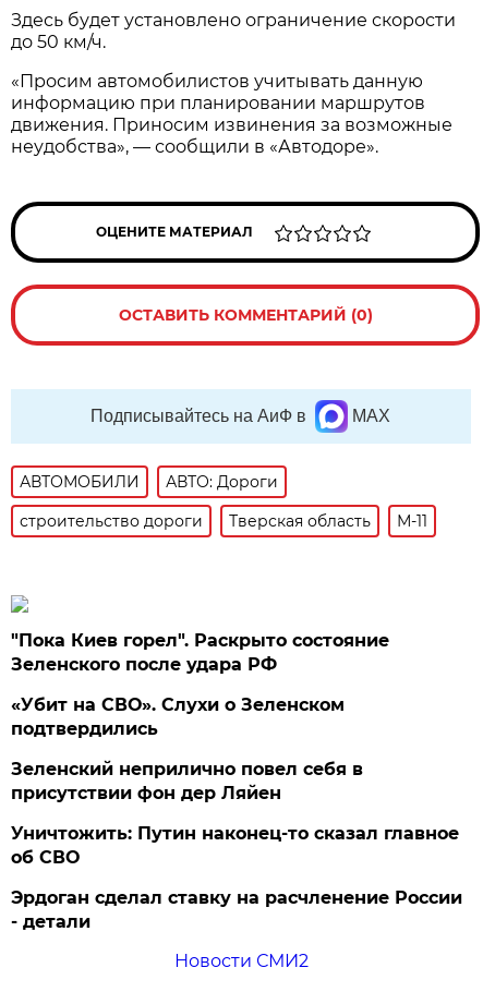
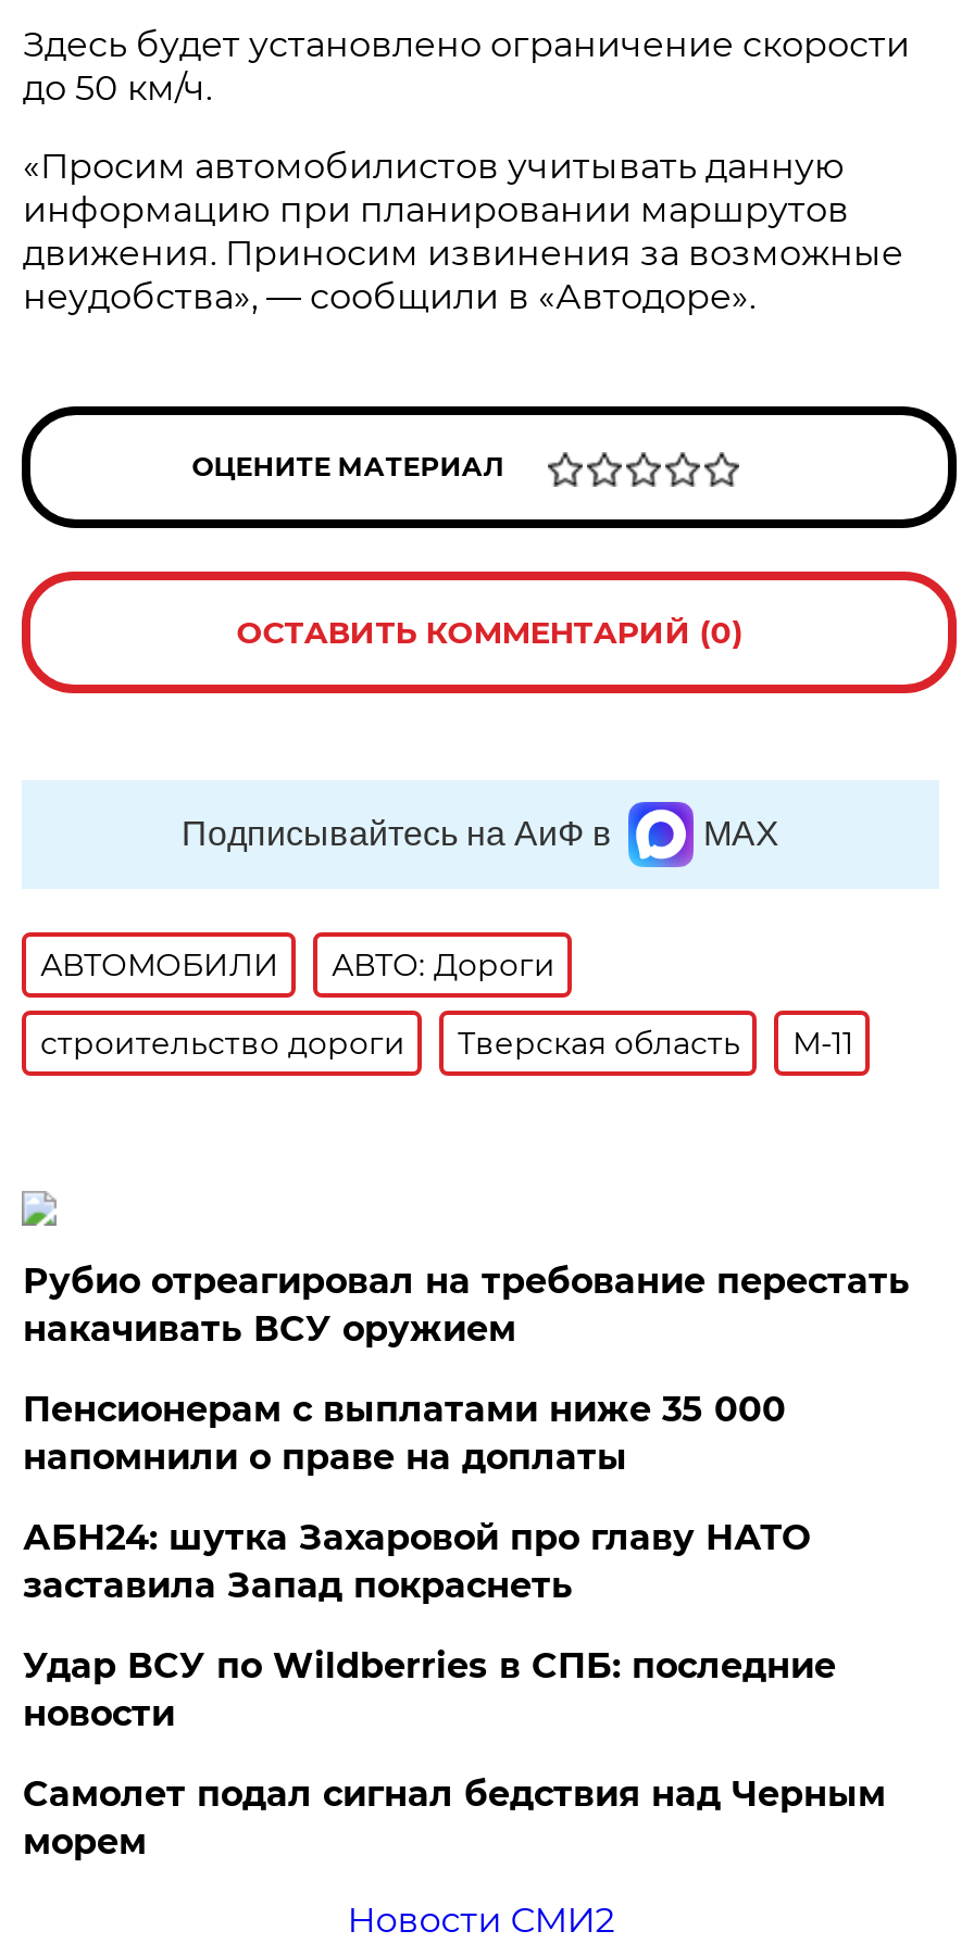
[11,630,390,675] "Пока Киев горел". Раскрыто состояние | Зеленского после удара РФ -> [23,1261,910,1350] Рубио отреагировал на требование перестать | накачивать ВСУ оружием
[11,694,345,739] «Убит на СВО». Слухи о Зеленском | подтвердились -> [23,1389,786,1478] Пенсионерам с выплатами ниже 35 000 | напомнили о праве на доплаты
[11,759,364,803] Зеленский неприлично повел cебя в | присутствии фон дер Ляйен -> [23,1517,810,1606] АБН24: шутка Захаровой про главу НАТО | заставила Запад покраснеть
[11,823,459,868] Уничтожить: Путин наконец-то сказал главное | об СВО -> [23,1645,836,1734] Удар ВСУ по Wildberries в СПБ: последние | новости
[11,887,463,932] Эрдоган сделал ставку на расчленение России | - детали -> [23,1773,886,1863] Самолет подал сигнал бедствия над Черным | морем

